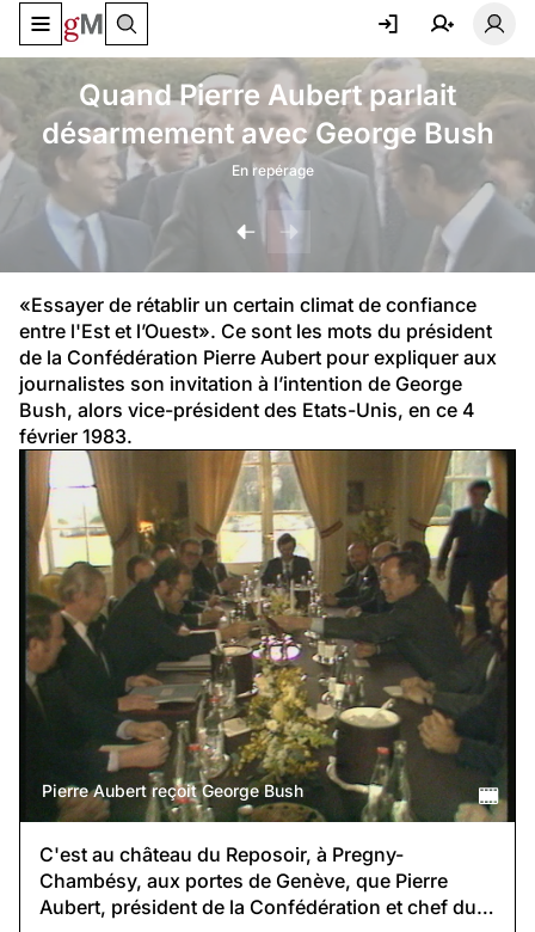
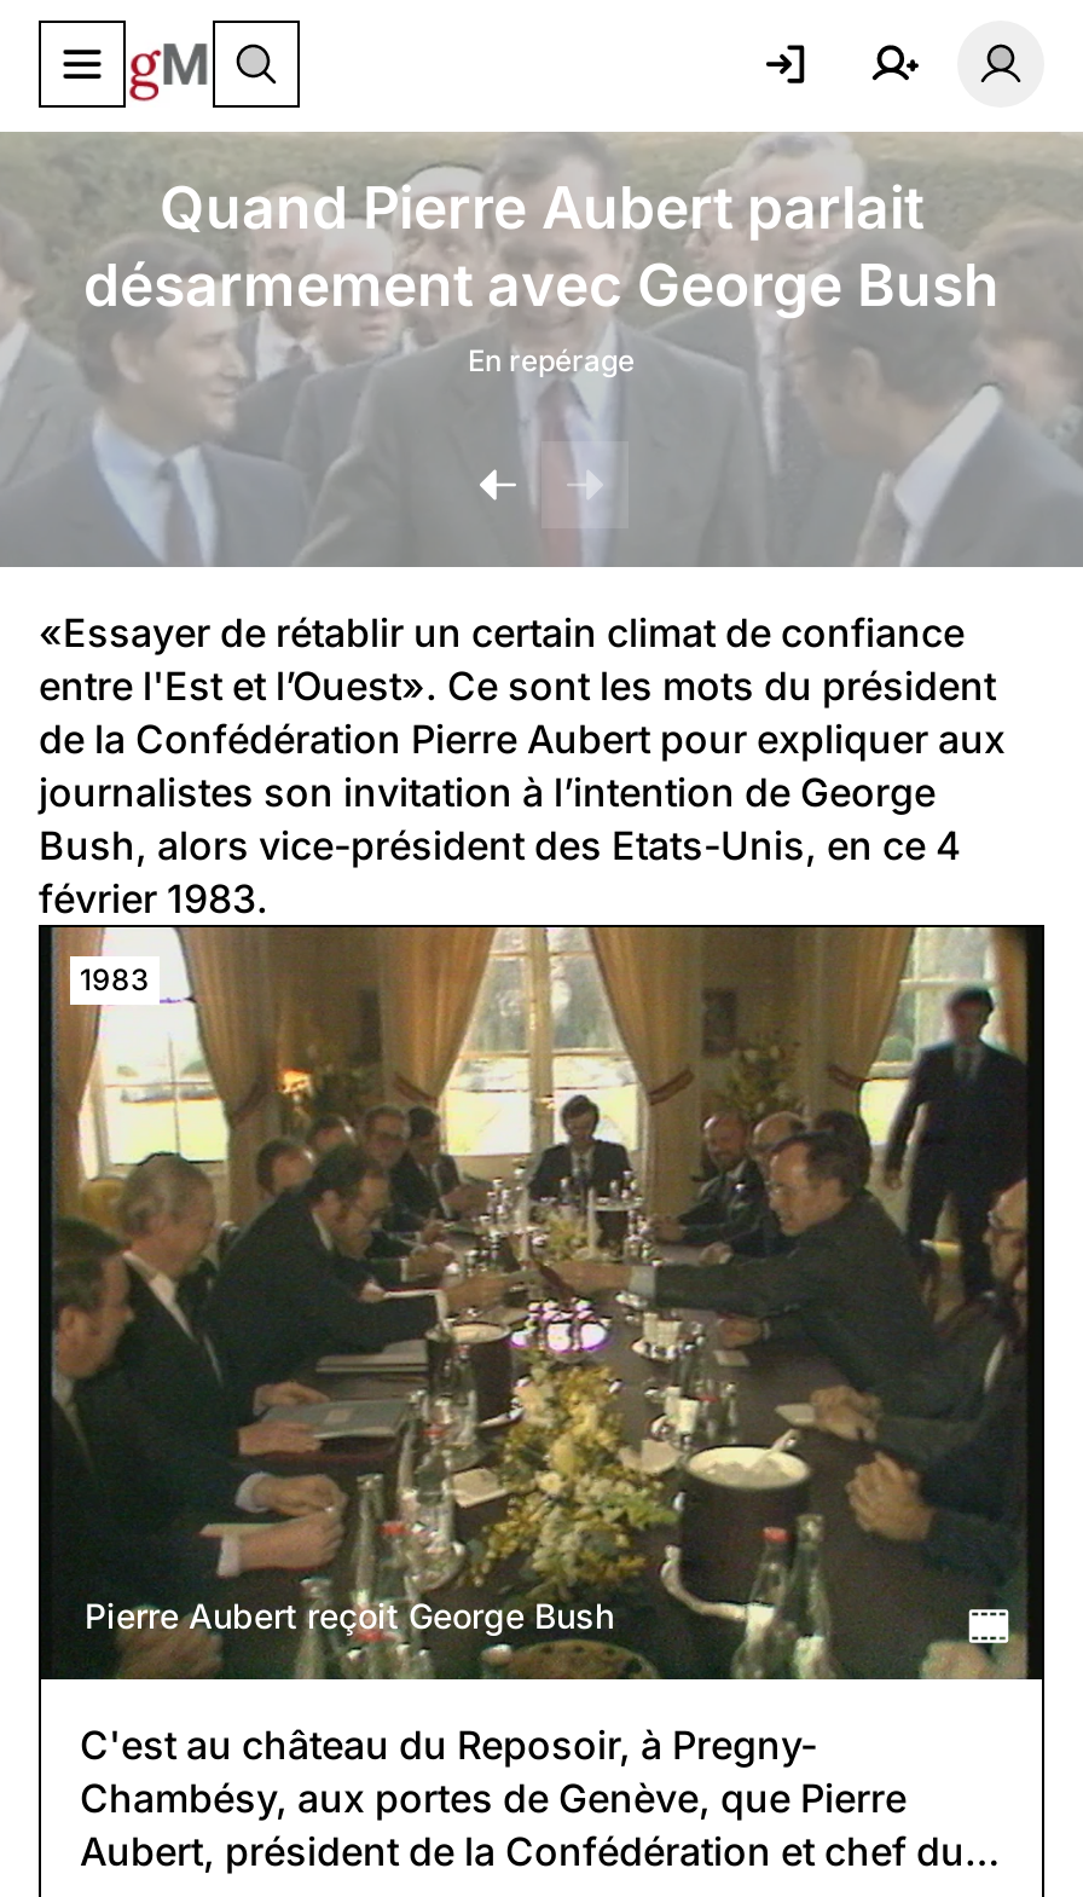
none -> [80,961,150,997] 1983

